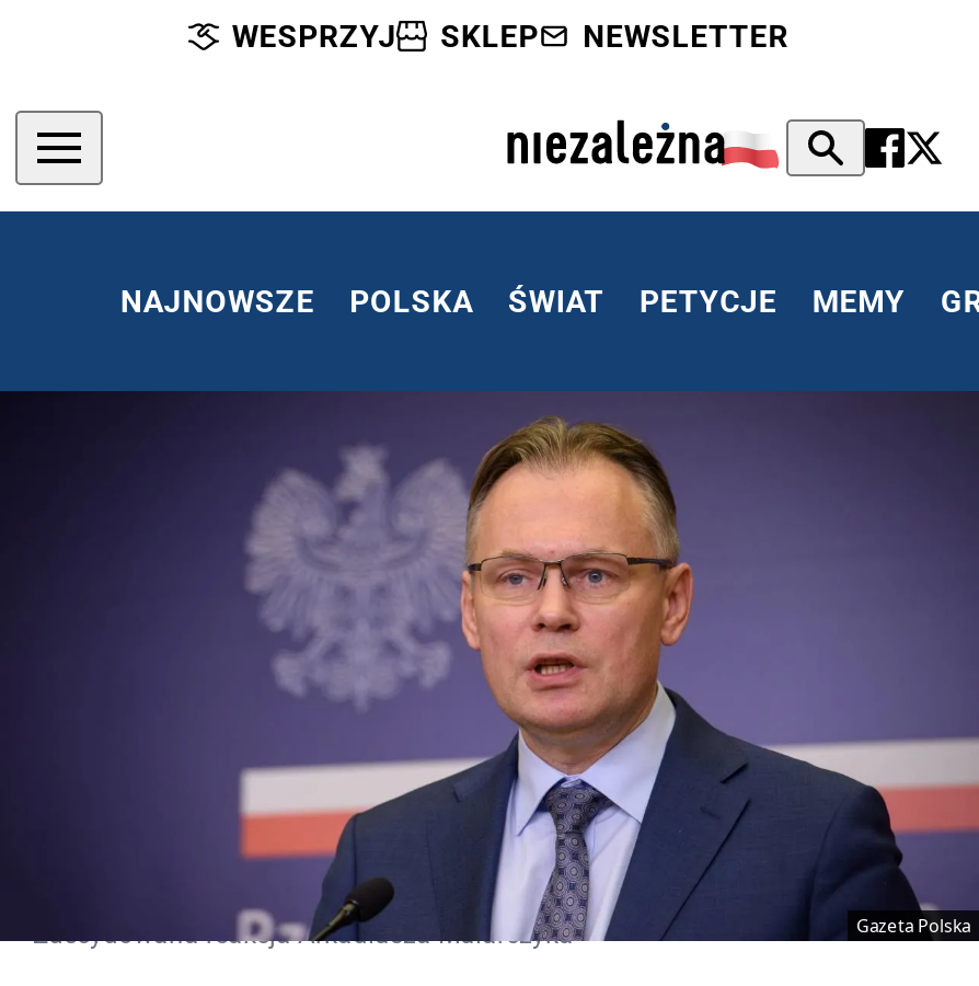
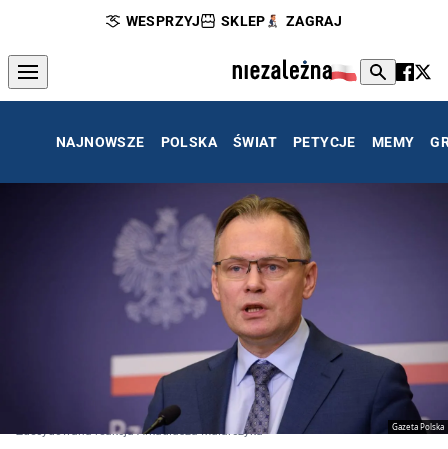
[583,19,789,54] NEWSLETTER -> [286,13,342,29] ZAGRAJ

